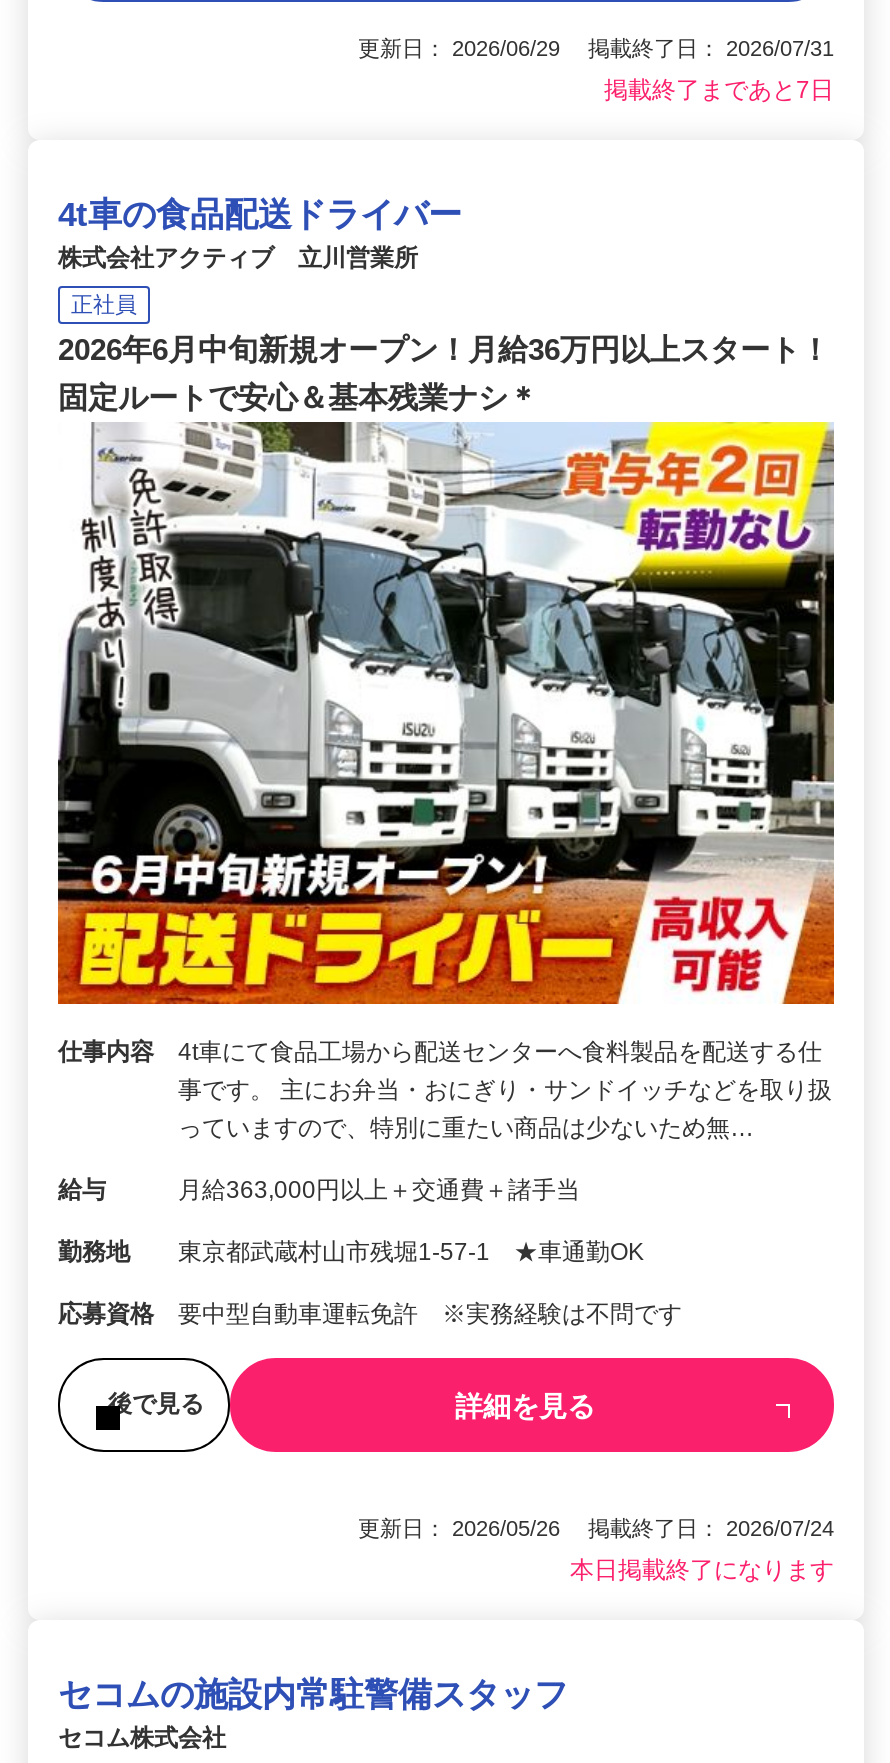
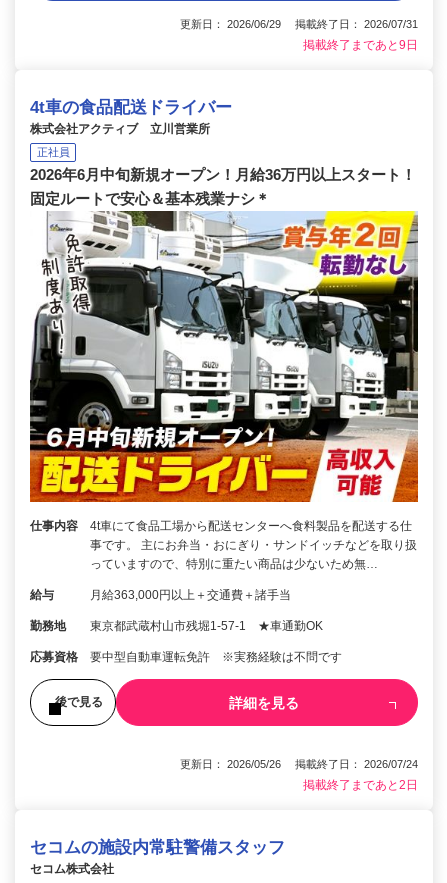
[604,76,834,104] 掲載終了まであと7日 -> [303,38,418,52] 掲載終了まであと9日
[570,1555,834,1583] 本日掲載終了になります -> [303,778,418,792] 掲載終了まであと2日

